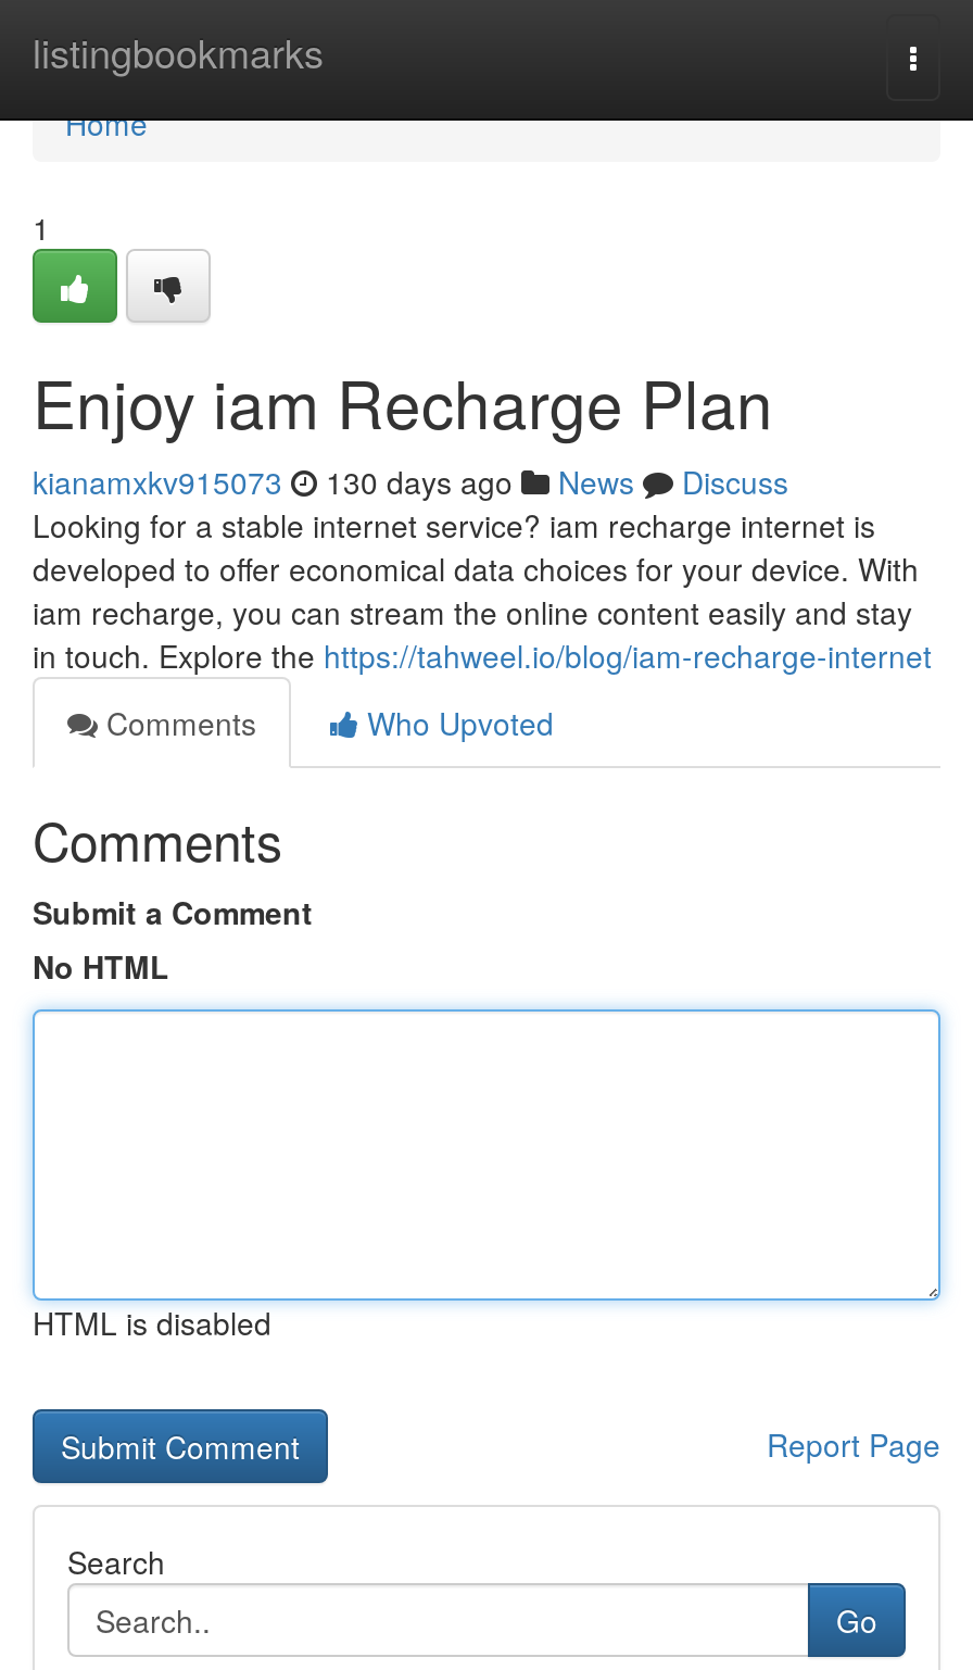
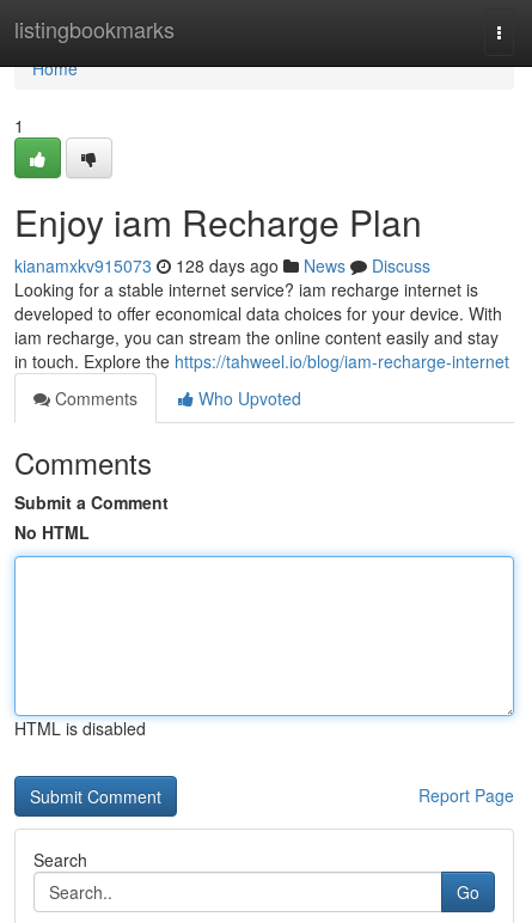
[33,460,788,503] kianamxkv915073 130 days ago News Discuss -> [14,253,430,277] kianamxkv915073 128 days ago News Discuss

